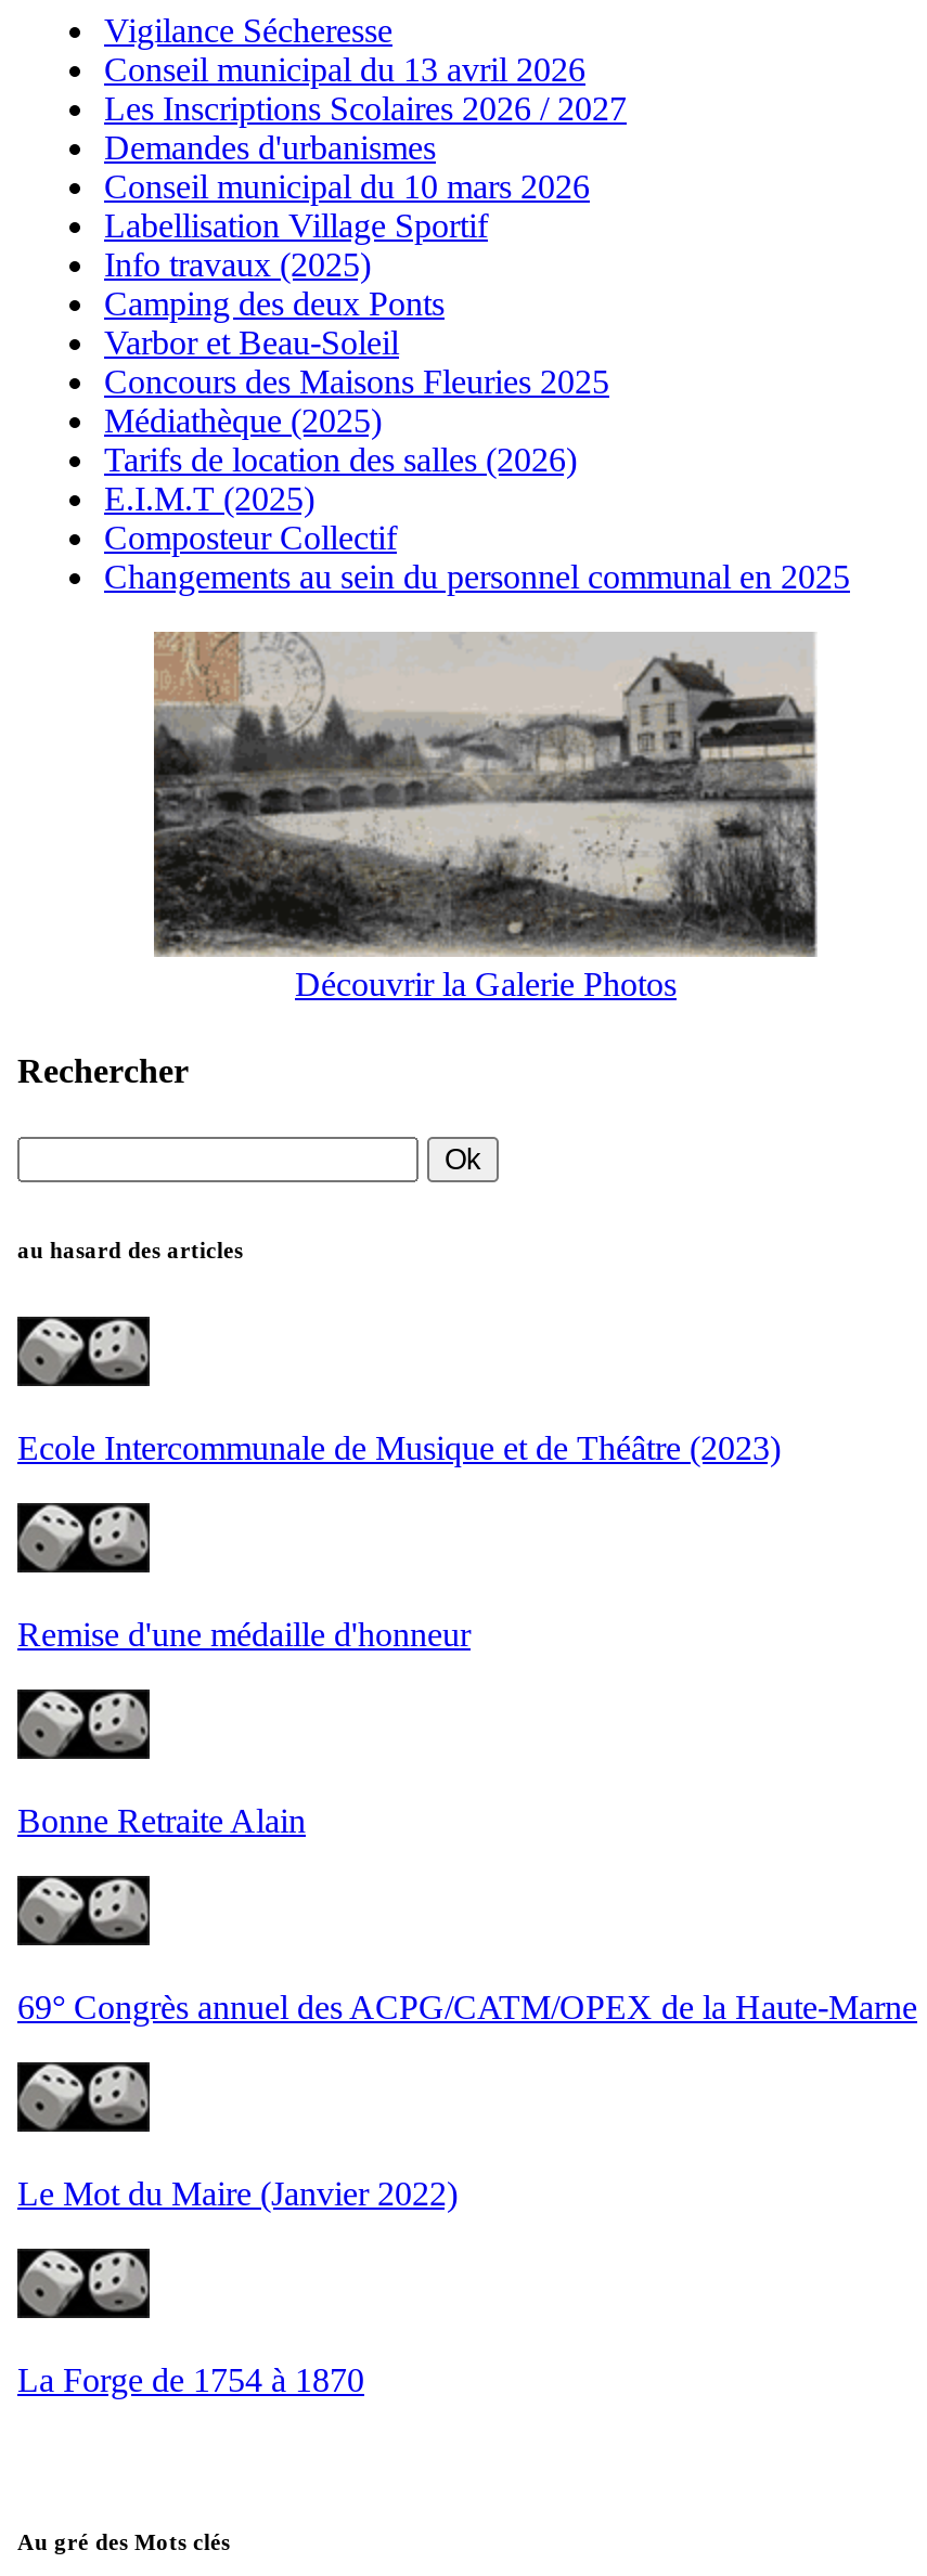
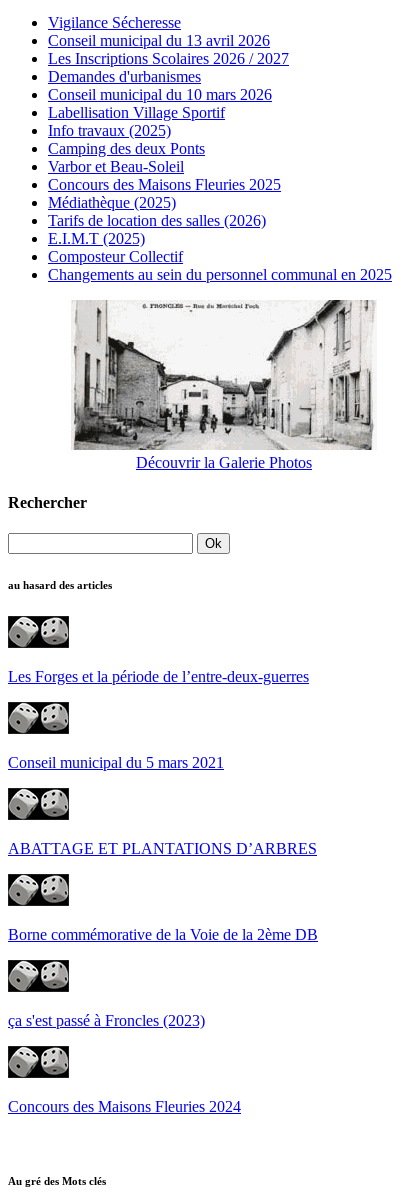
[152,632,817,957] [image] -> [71,299,376,450] [image]
[17,1429,781,1466] Ecole Intercommunale de Musique et de Théâtre (2023) -> [8,668,309,685] Les Forges et la période de l’entre-deux-guerres
[17,1615,471,1652] Remise d'une médaille d'honneur -> [8,754,224,771] Conseil municipal du 5 mars 2021
[17,1802,306,1839] Bonne Retraite Alain -> [8,840,317,857] ABATTAGE ET PLANTATIONS D’ARBRES
[17,1988,917,2025] 69° Congrès annuel des ACPG/CATM/OPEX de la Haute-Marne -> [8,926,318,943] Borne commémorative de la Voie de la 2ème DB
[17,2175,458,2211] Le Mot du Maire (Janvier 2022) -> [8,1012,205,1029] ça s'est passé à Froncles (2023)
[17,2361,364,2398] La Forge de 1754 à 1870 -> [8,1098,241,1115] Concours des Maisons Fleuries 2024

